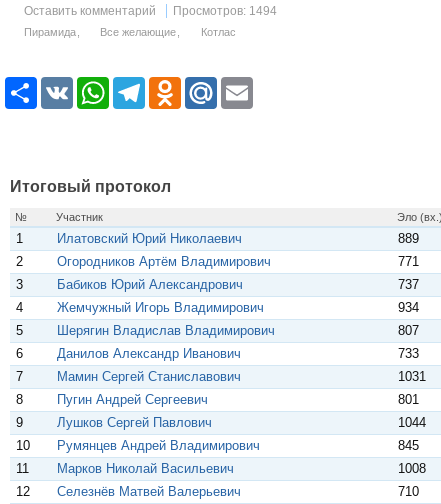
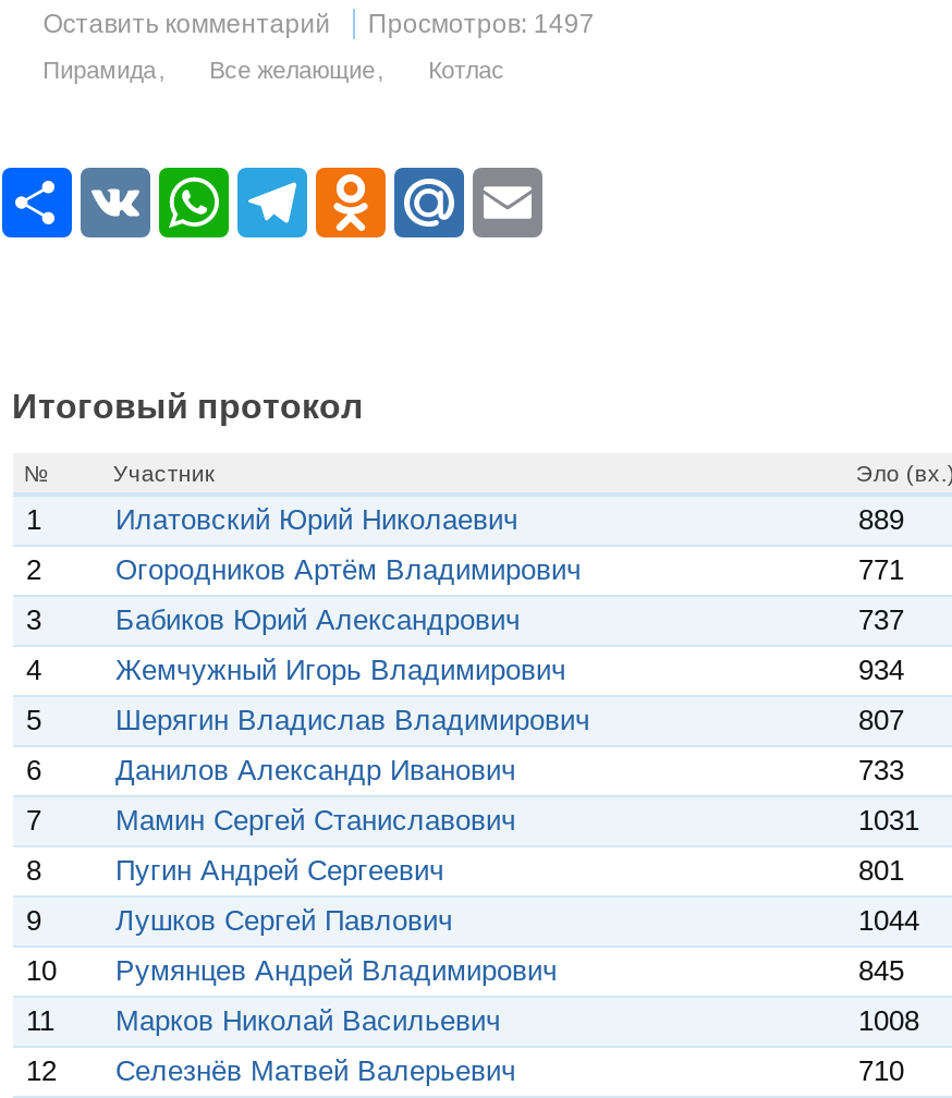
[24,4,277,18] Оставить комментарий Просмотров: 1494 -> [43,9,594,40] Оставить комментарий Просмотров: 1497

